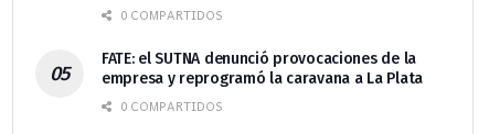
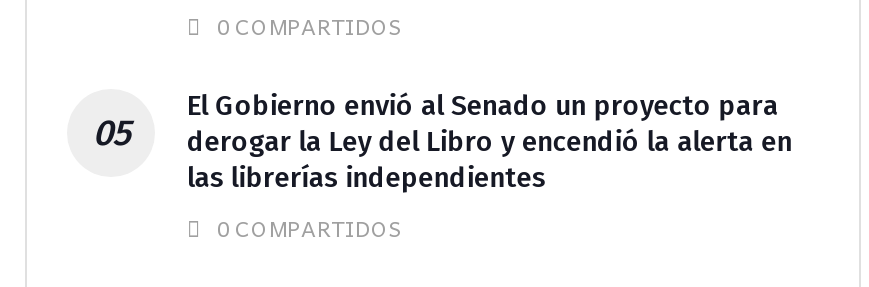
[102,50,423,88] FATE: el SUTNA denunció provocaciones de la | empresa y reprogramó la caravana a La Plata -> [187,89,792,195] El Gobierno envió al Senado un proyecto para | derogar la Ley del Libro y encendió la alerta en | las librerías independientes

